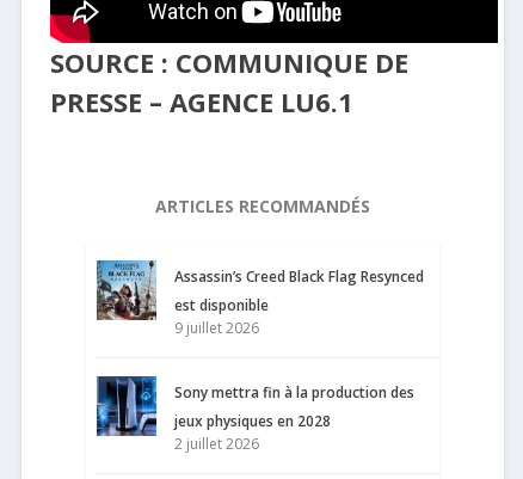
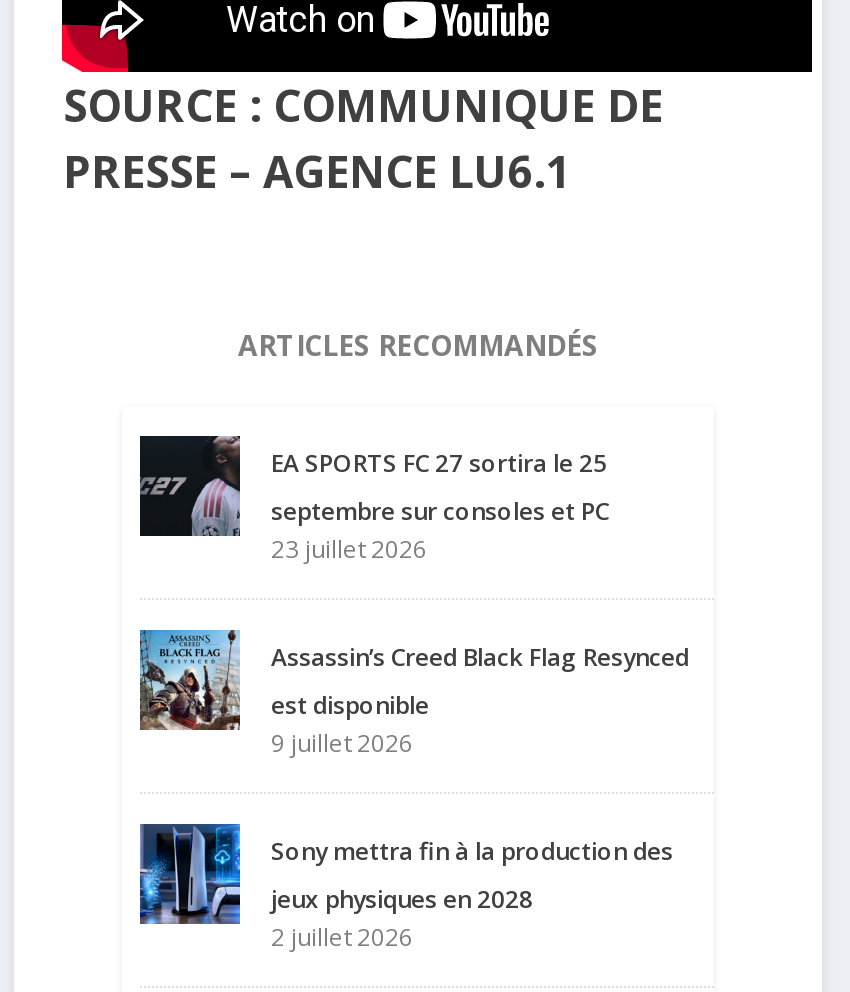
none -> [138,434,609,567] [image] | EA SPORTS FC 27 sortira le 25 | septembre sur consoles et PC | 23 juillet 2026

